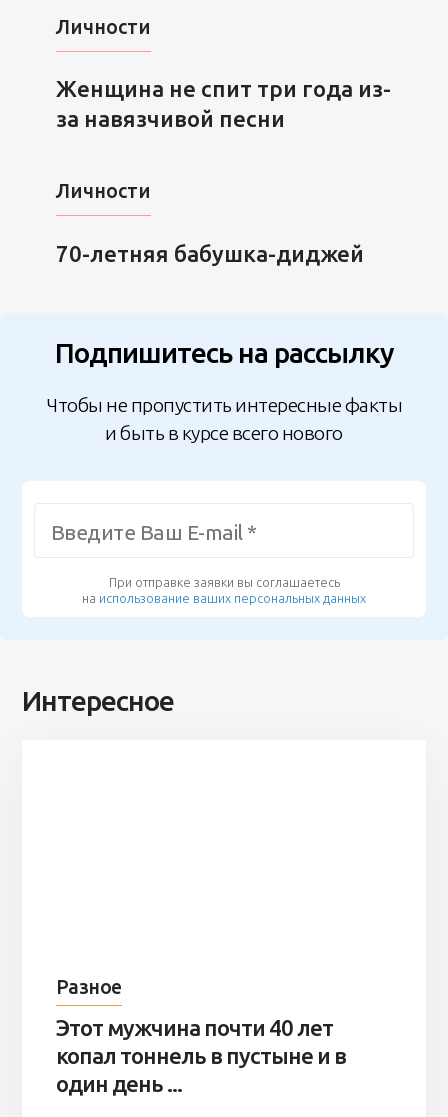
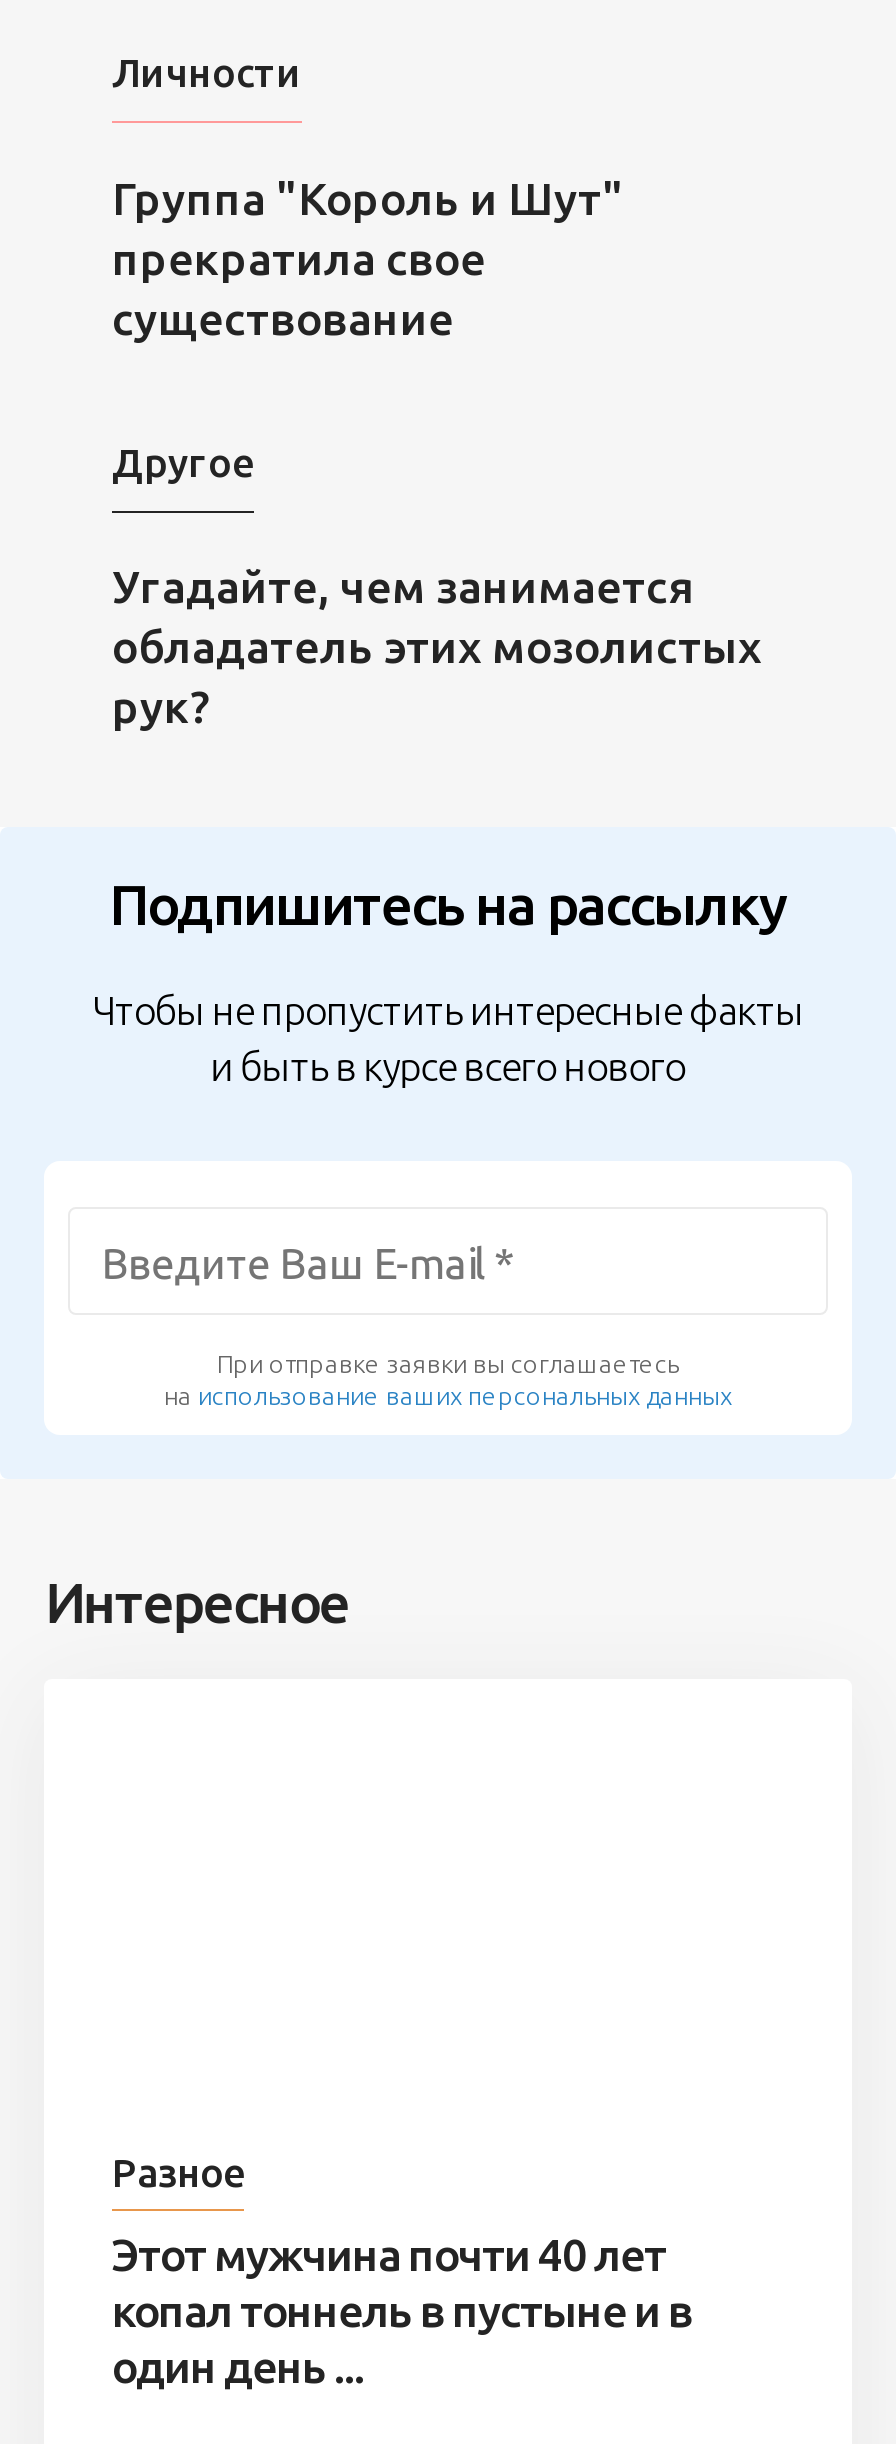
[56,76,391,131] Женщина не спит три года из- | за навязчивой песни -> [112,173,624,343] Группа "Король и Шут" | прекратила свое | существование
[56,180,151,202] Личности -> [112,440,254,484] Другое
[56,241,364,266] 70-летняя бабушка-диджей -> [112,561,762,731] Угадайте, чем занимается | обладатель этих мозолистых | рук?

